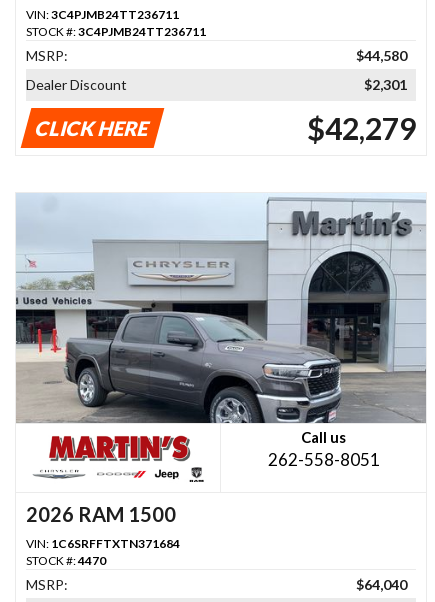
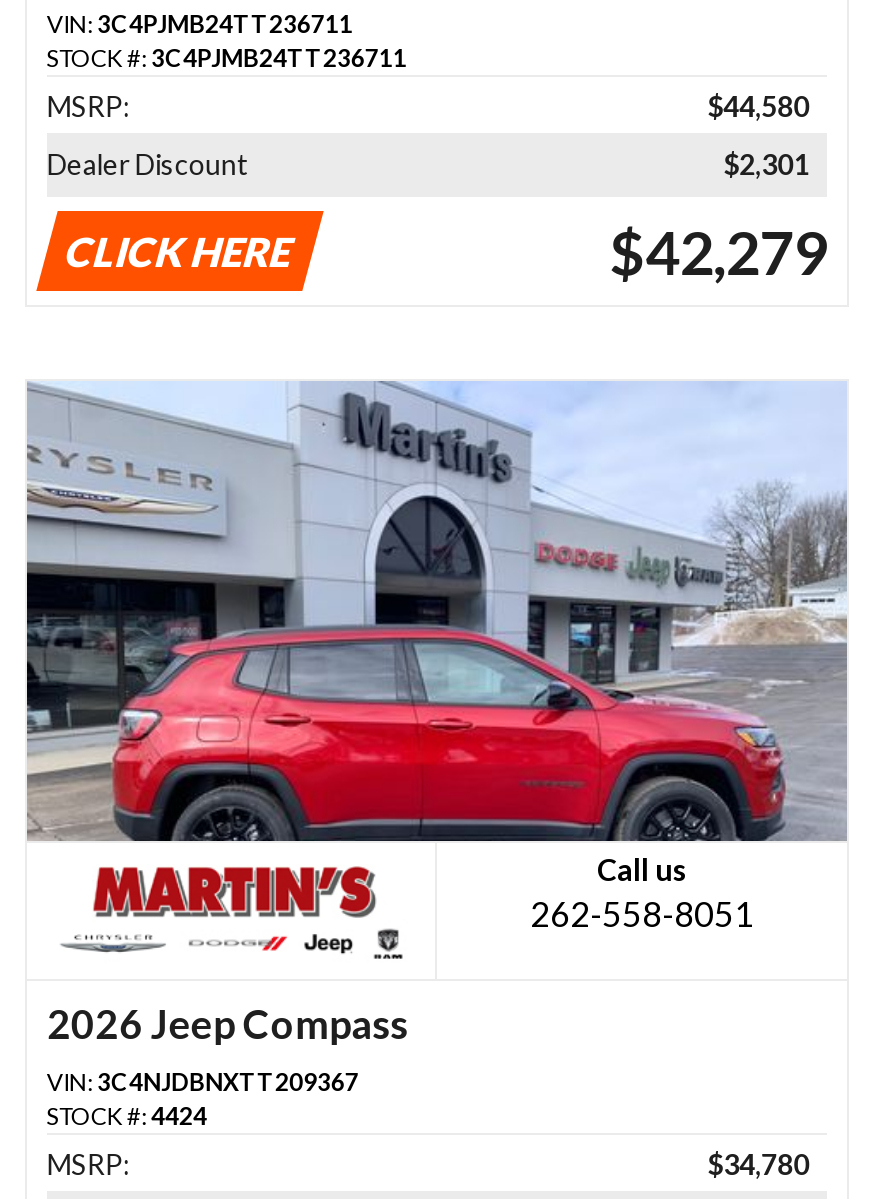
[16,194,426,423] [image] -> [25,381,847,841] [image]
[26,502,180,568] 2026 RAM 1500 | VIN: 1C6SRFFTXTN371684 | STOCK #:4470 -> [47,1000,409,1132] 2026 Jeep Compass | VIN: 3C4NJDBNXTT209367 | STOCK #:4424
[356,576,416,593] $64,040 -> [707,1148,827,1182] $34,780

